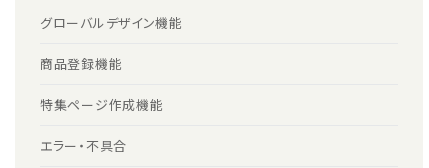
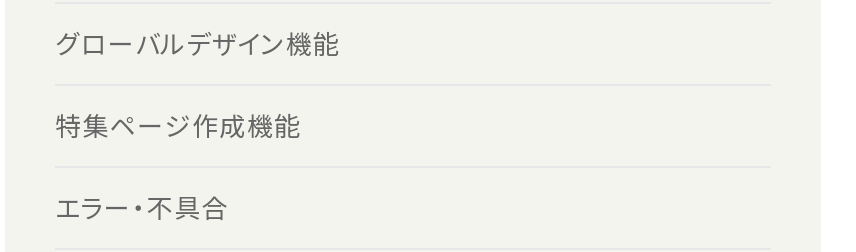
[40,54,122,73] 商品登録機能 -> none

